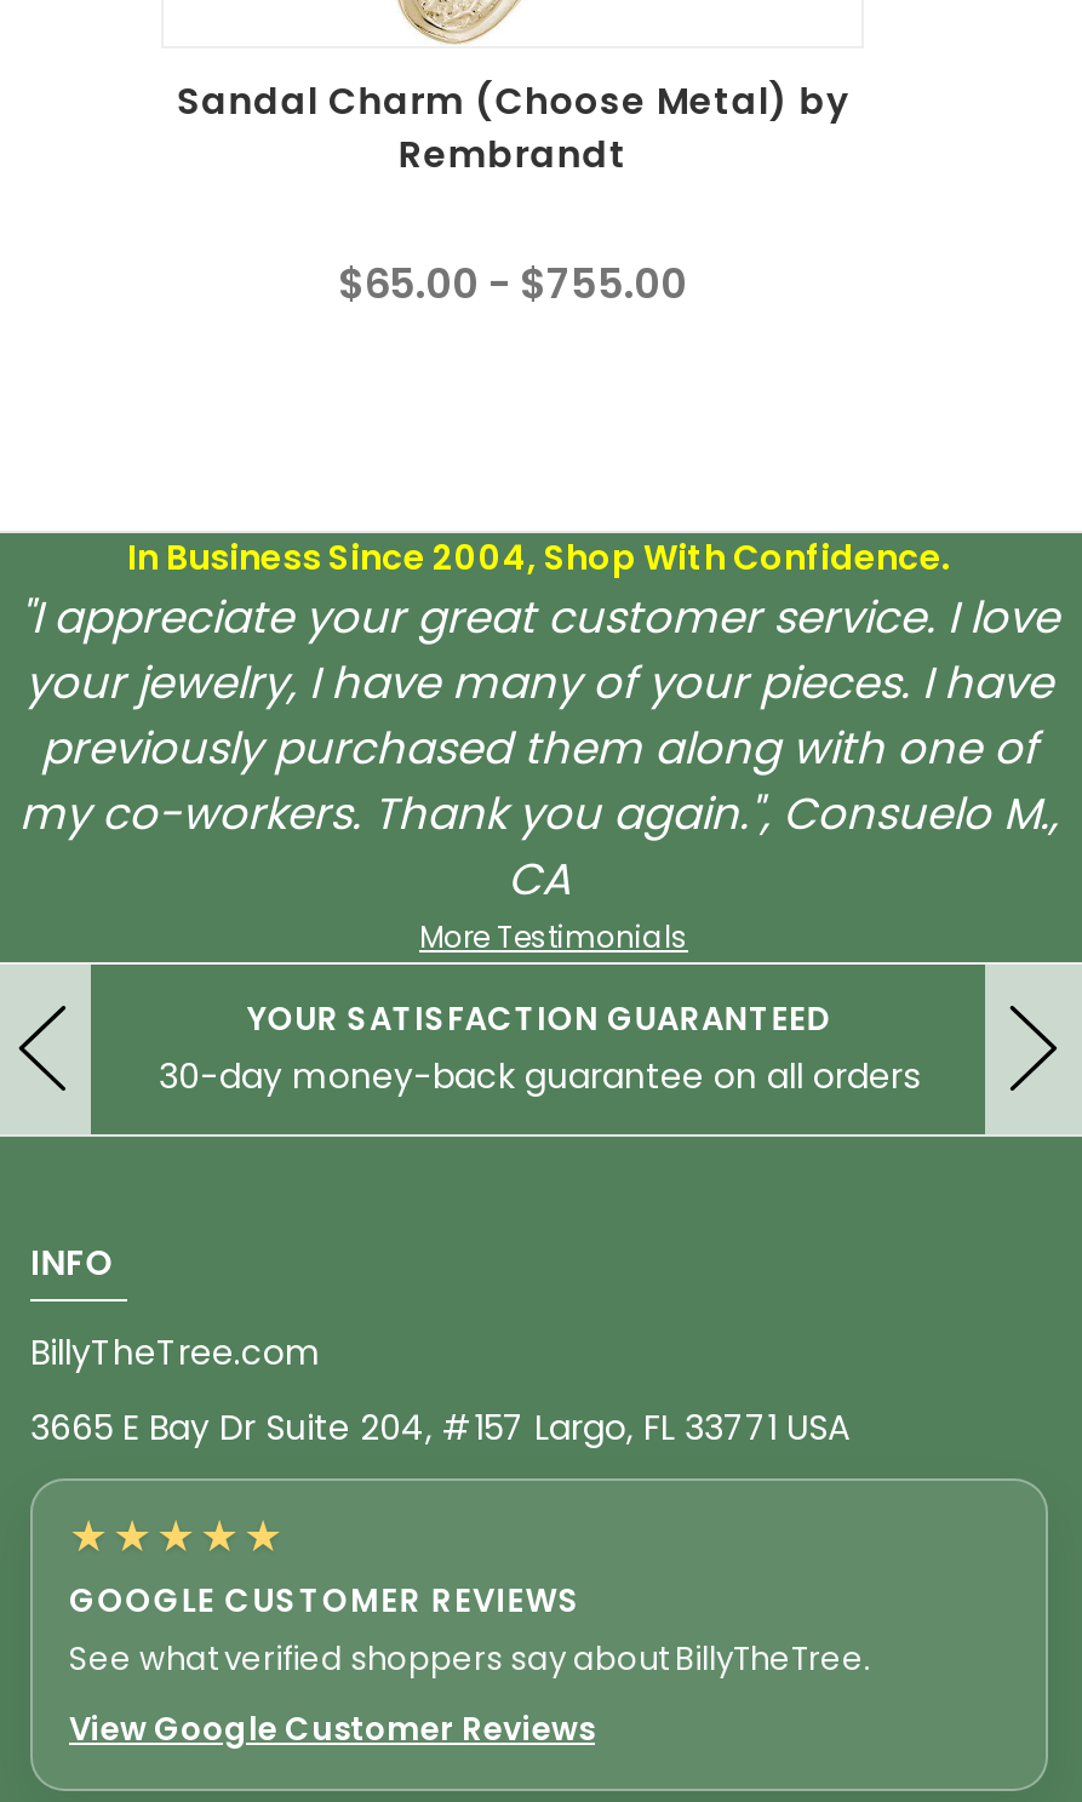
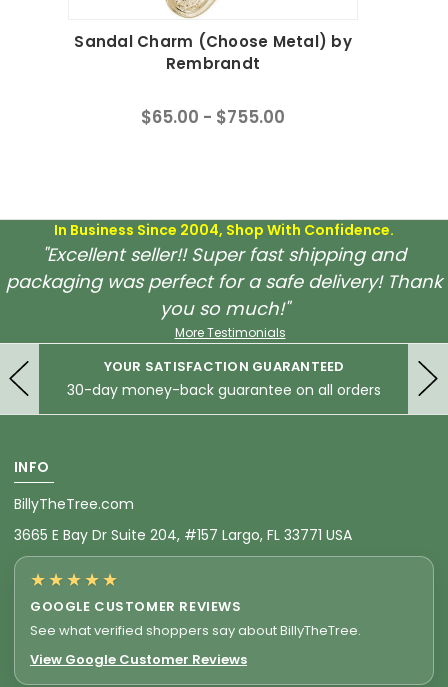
[19,586,1059,908] "I appreciate your great customer service. I love | your jewelry, I have many of your pieces. I have | previously purchased them along with one of | my co-workers. Thank you again.", Consuelo M., | CA -> [6,242,442,321] "Excellent seller!! Super fast shipping and | packaging was perfect for a safe delivery! Thank | you so much!"

